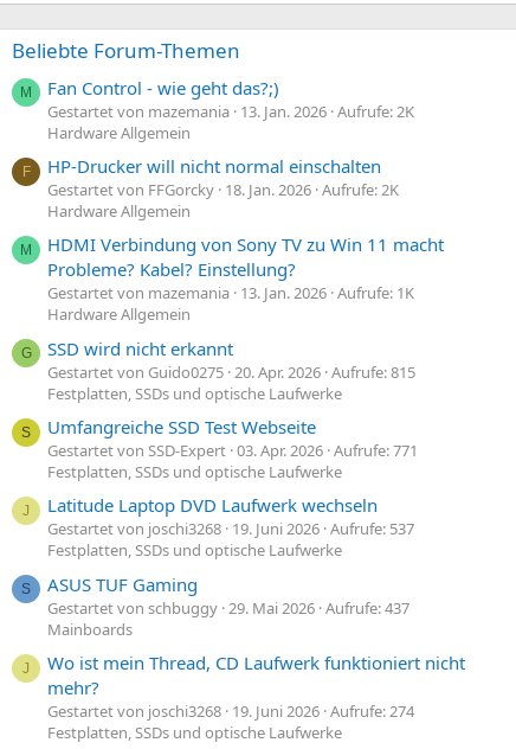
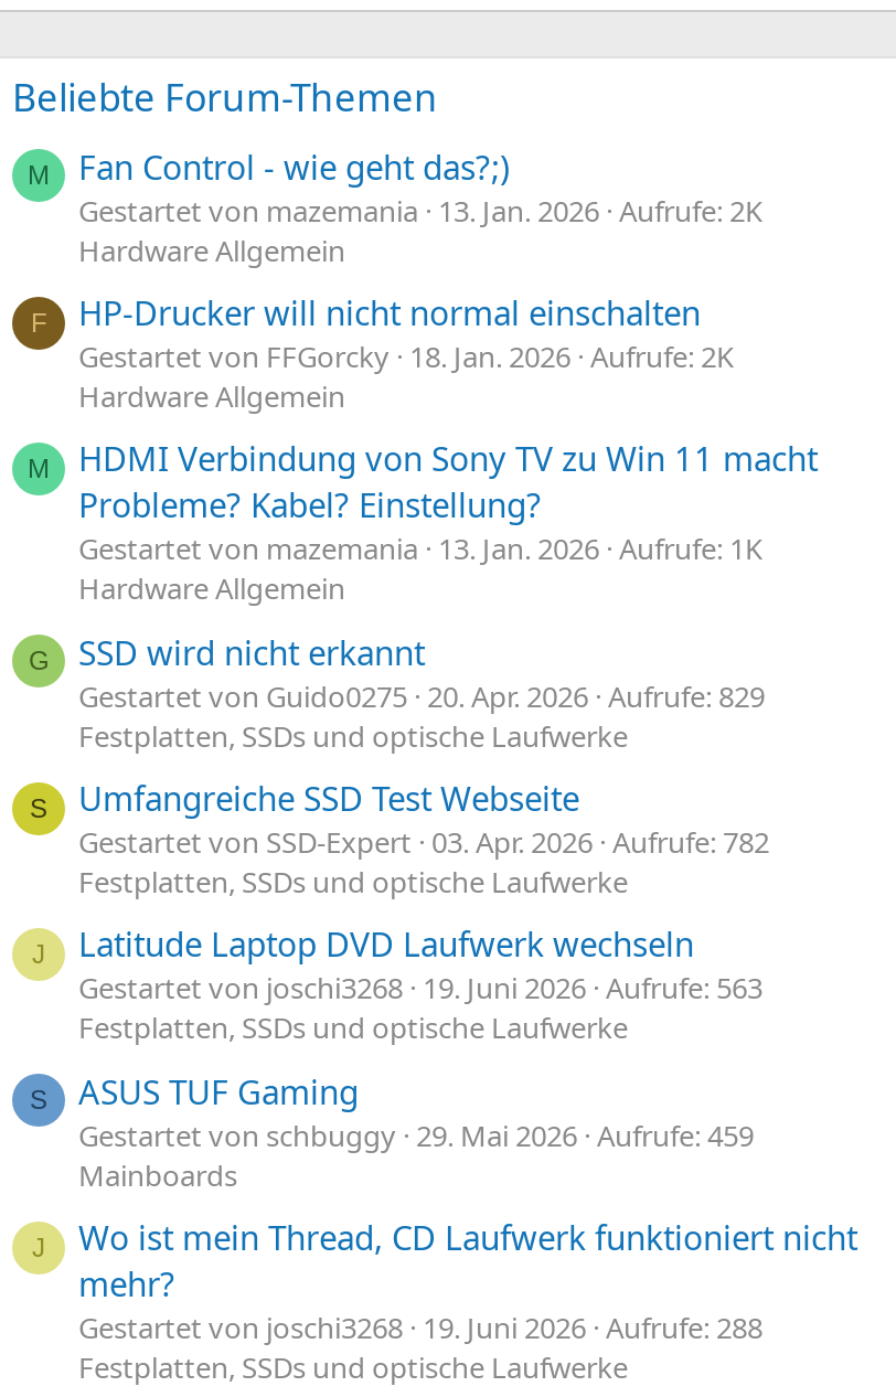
[47,361,415,382] Gestartet von Guido0275 20. Apr. 2026 Aufrufe: 815 -> [78,676,765,715] Gestartet von Guido0275 20. Apr. 2026 Aufrufe: 829
[47,440,418,461] Gestartet von SSD-Expert 03. Apr. 2026 Aufrufe: 771 -> [78,822,769,862] Gestartet von SSD-Expert 03. Apr. 2026 Aufrufe: 782
[47,518,414,539] Gestartet von joschi3268 19. Juni 2026 Aufrufe: 537 -> [78,968,762,1008] Gestartet von joschi3268 19. Juni 2026 Aufrufe: 563
[47,597,409,618] Gestartet von schbuggy 29. Mai 2026 Aufrufe: 437 -> [78,1115,754,1154] Gestartet von schbuggy 29. Mai 2026 Aufrufe: 459
[47,700,414,722] Gestartet von joschi3268 19. Juni 2026 Aufrufe: 274 -> [78,1307,762,1347] Gestartet von joschi3268 19. Juni 2026 Aufrufe: 288

